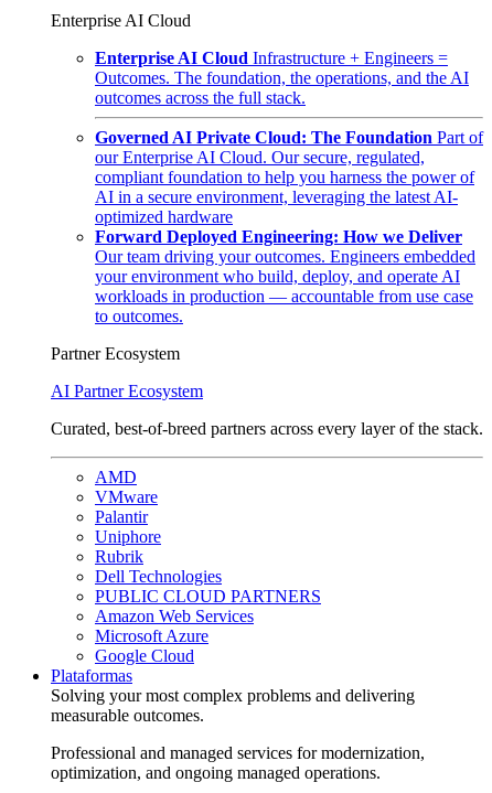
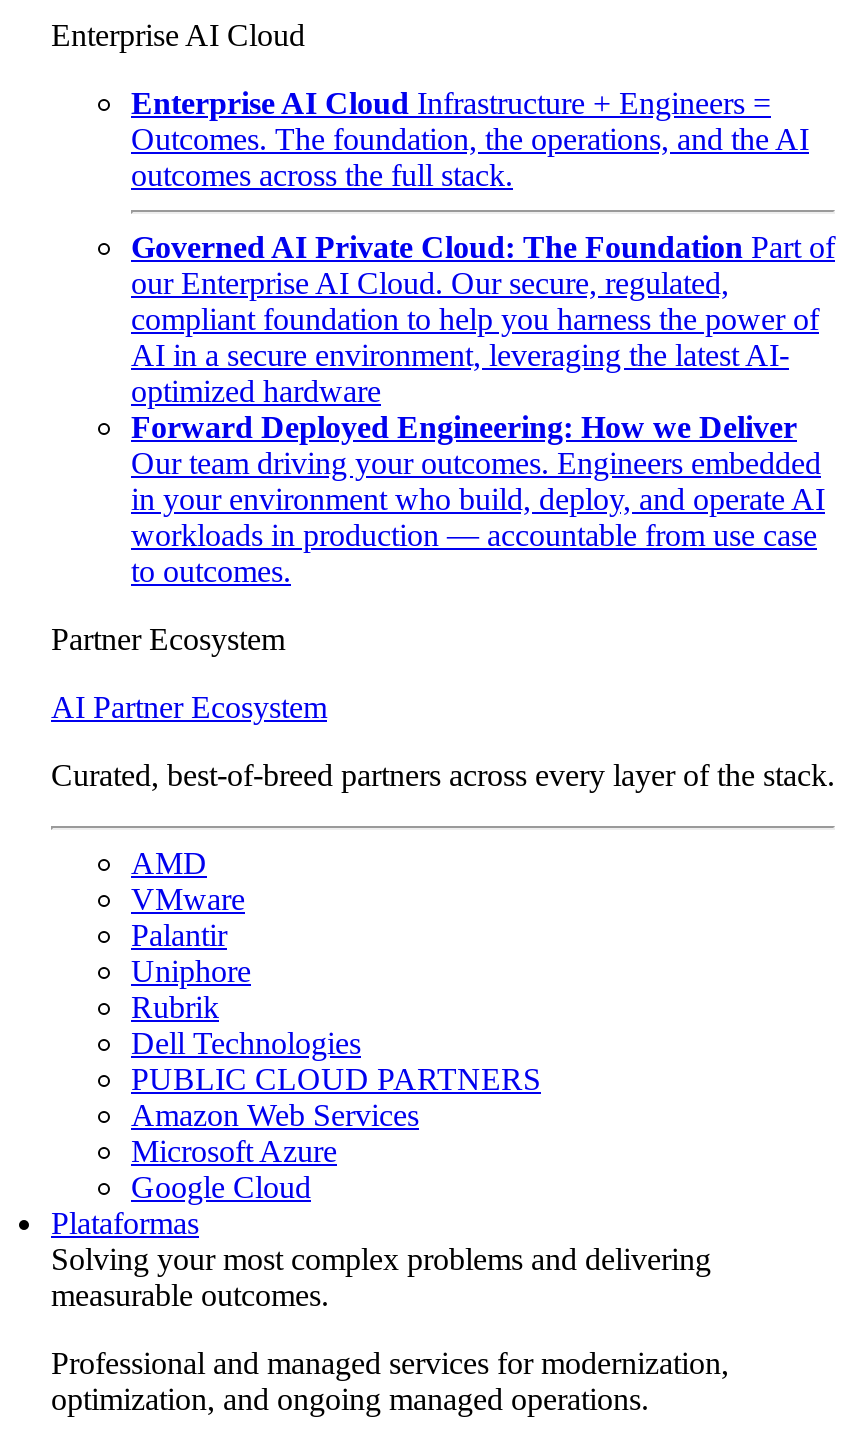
[95,267,460,286] your environment who build, deploy, and operate AI -> [131,482,825,516] in your environment who build, deploy, and operate AI

